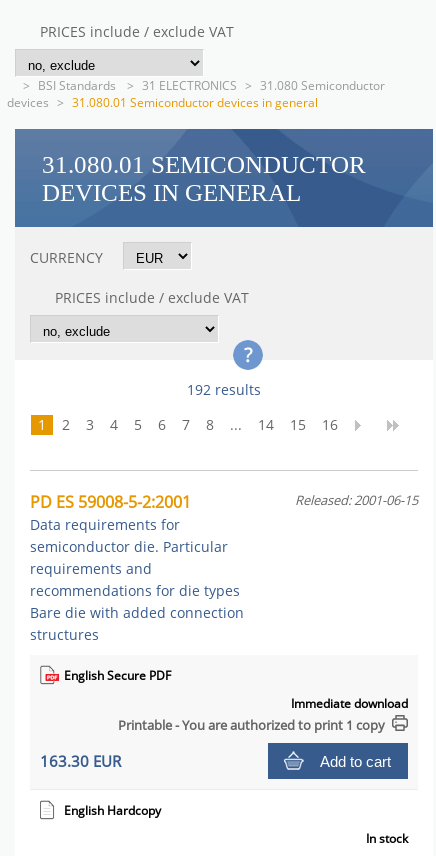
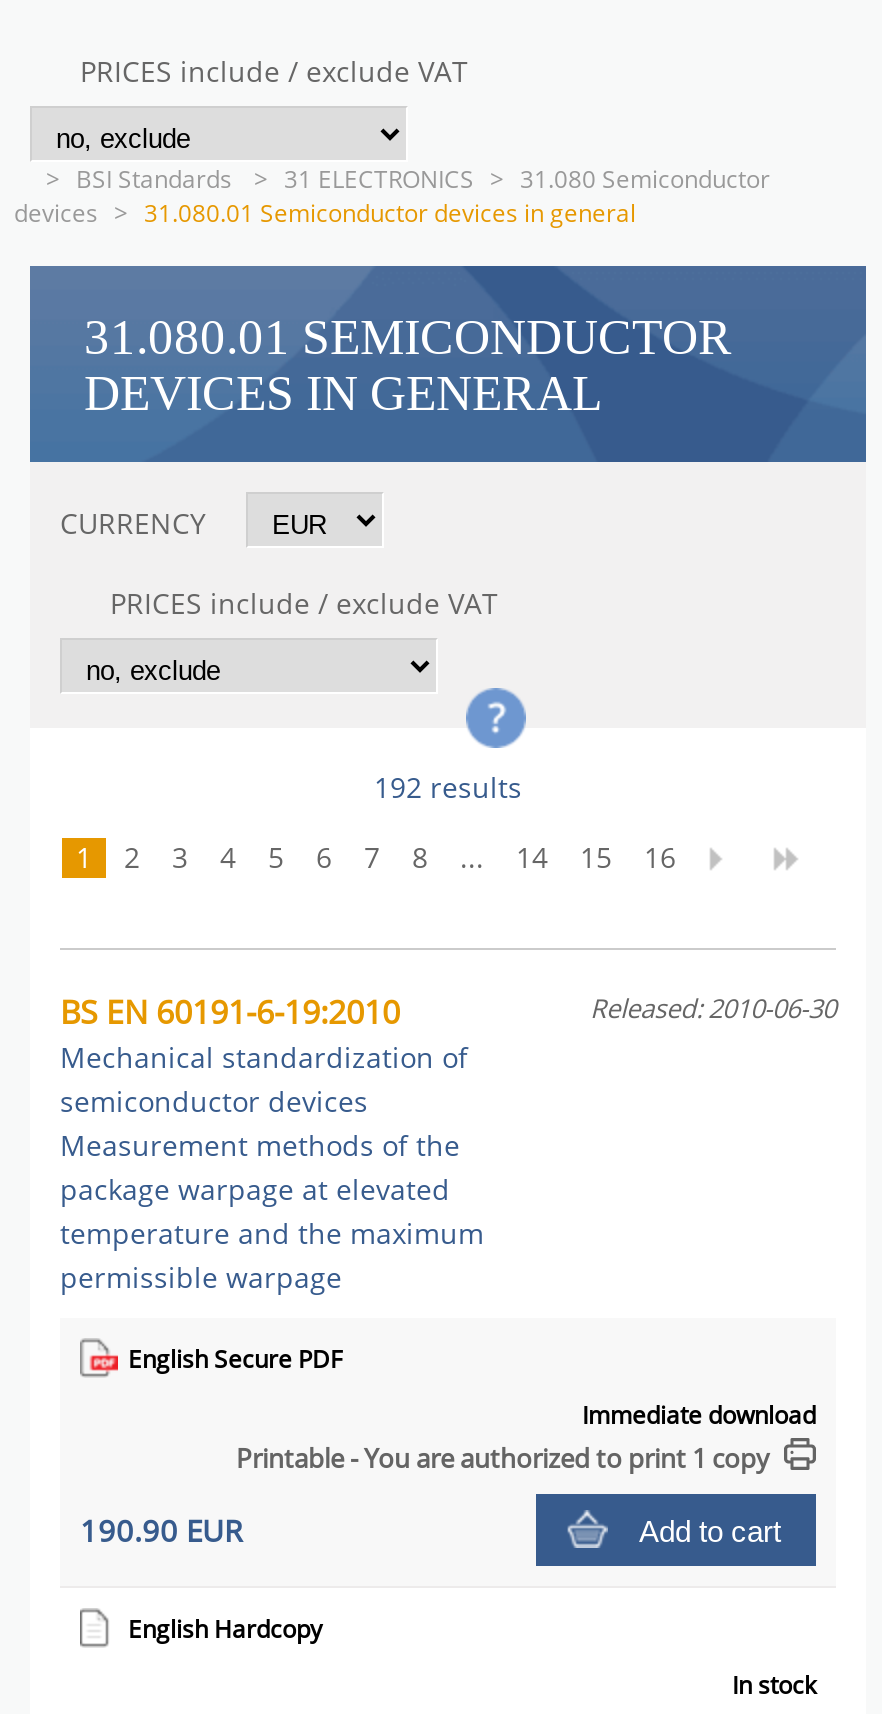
[30,491,244,644] PD ES 59008-5-2:2001 | Data requirements for | semiconductor die. Particular | requirements and | recommendations for die types | Bare die with added connection | structures -> [60,990,484,1296] BS EN 60191-6-19:2010 | Mechanical standardization of | semiconductor devices | Measurement methods of the | package warpage at elevated | temperature and the maximum | permissible warpage
[295,491,418,509] Released: 2001-06-15 -> [590,990,836,1026] Released: 2010-06-30
[40,751,121,771] 163.30 EUR -> [80,1510,242,1550] 190.90 EUR

